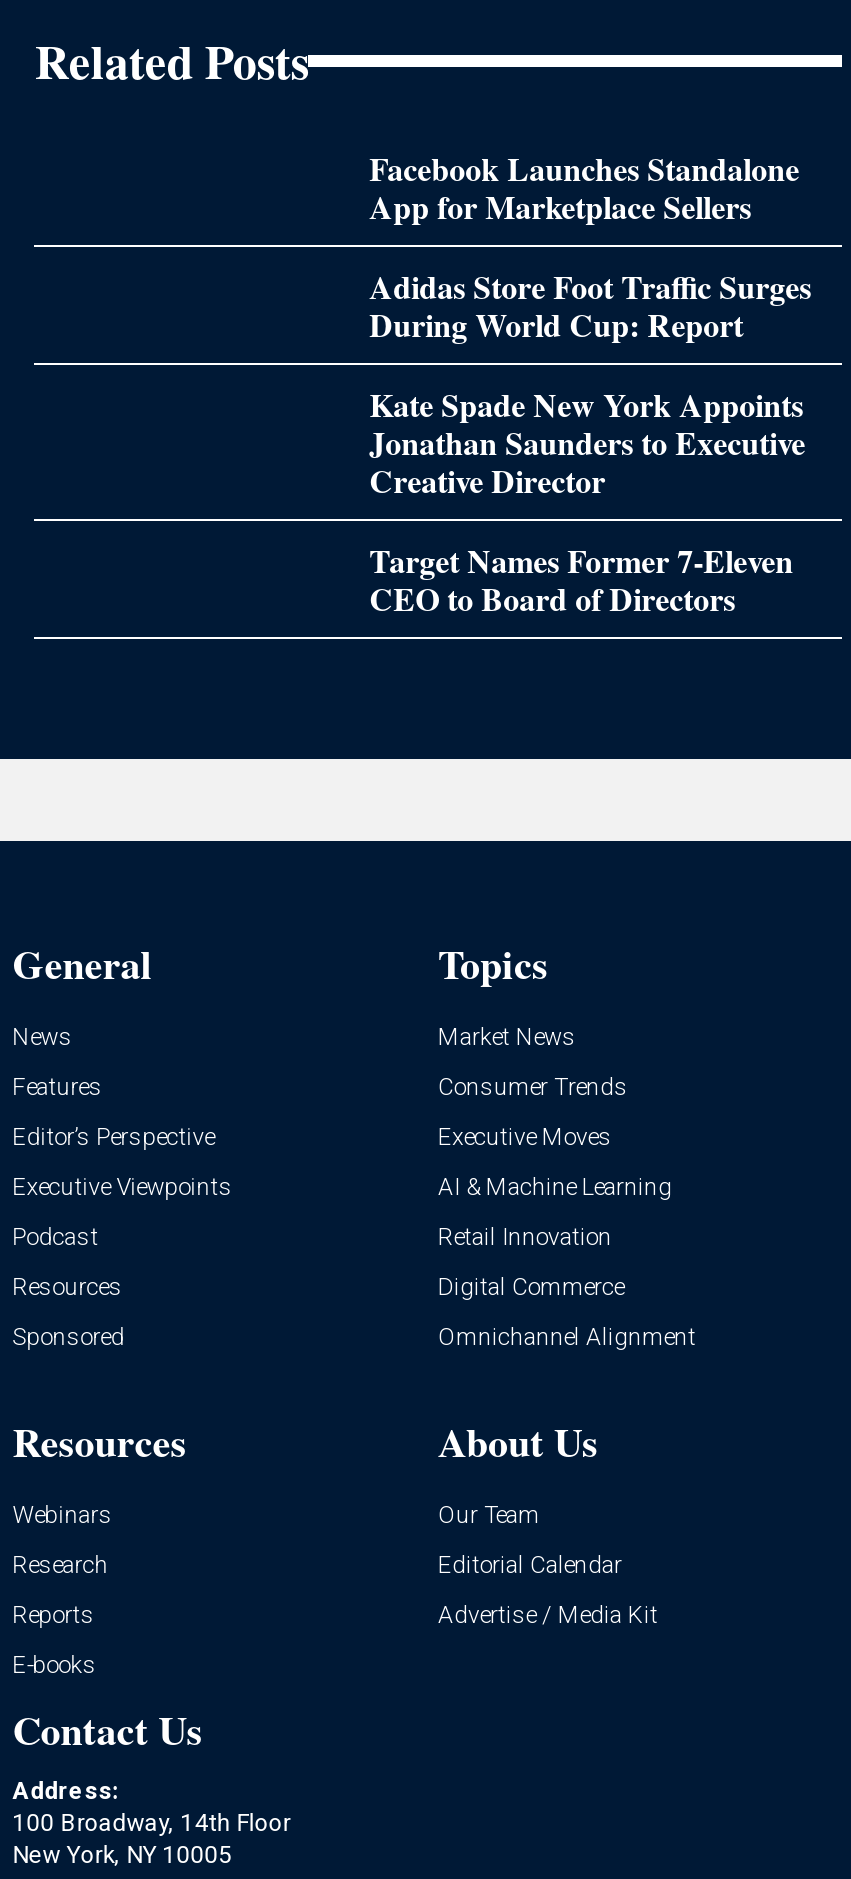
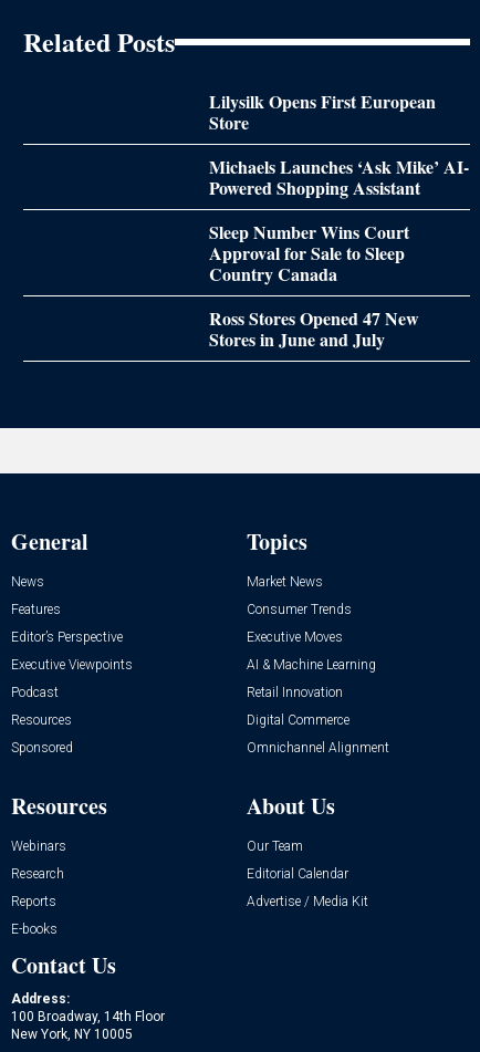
[369,144,799,228] Facebook Launches Standalone | App for Marketplace Sellers -> [209,88,435,135] Lilysilk Opens First European | Store
[369,262,811,346] Adidas Store Foot Traffic Surges | During World Cup: Report -> [209,153,469,200] Michaels Launches ‘Ask Mike’ AI- | Powered Shopping Assistant
[369,380,805,502] Kate Spade New York Appoints | Jonathan Saunders to Executive | Creative Director -> [209,219,409,286] Sleep Number Wins Court | Approval for Sale to Sleep | Country Canada
[369,536,793,620] Target Names Former 7-Eleven | CEO to Board of Directors -> [209,305,419,351] Ross Stores Opened 47 New | Stores in June and July

